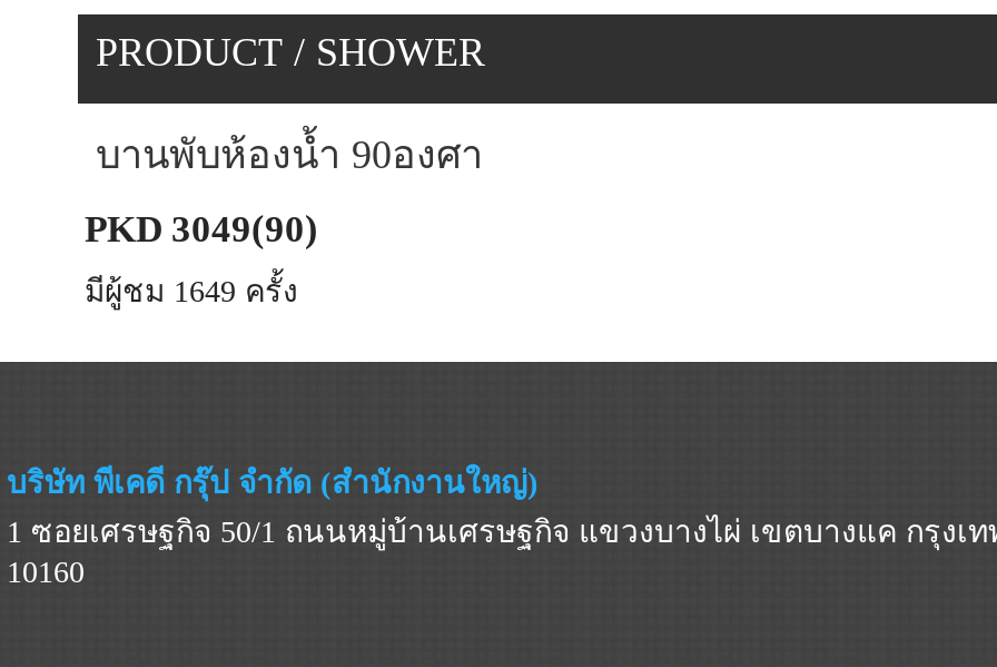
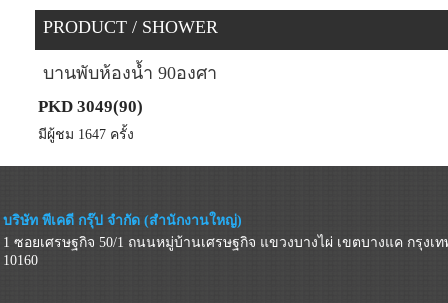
[85,275,298,308] มีผู้ชม 1649 ครั้ง -> [38,127,134,142] มีผู้ชม 1647 ครั้ง

